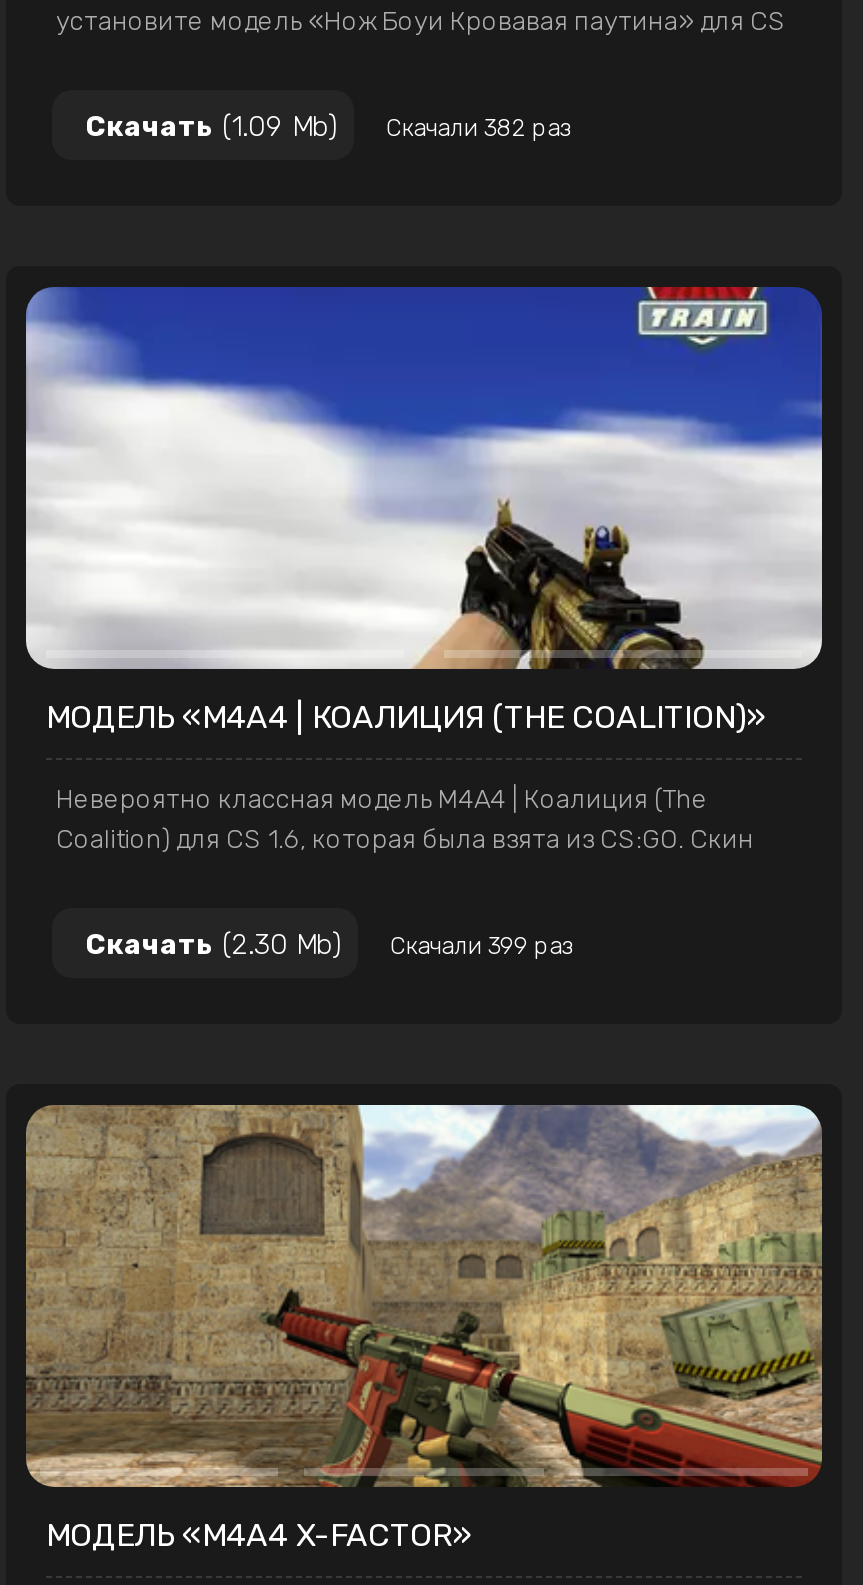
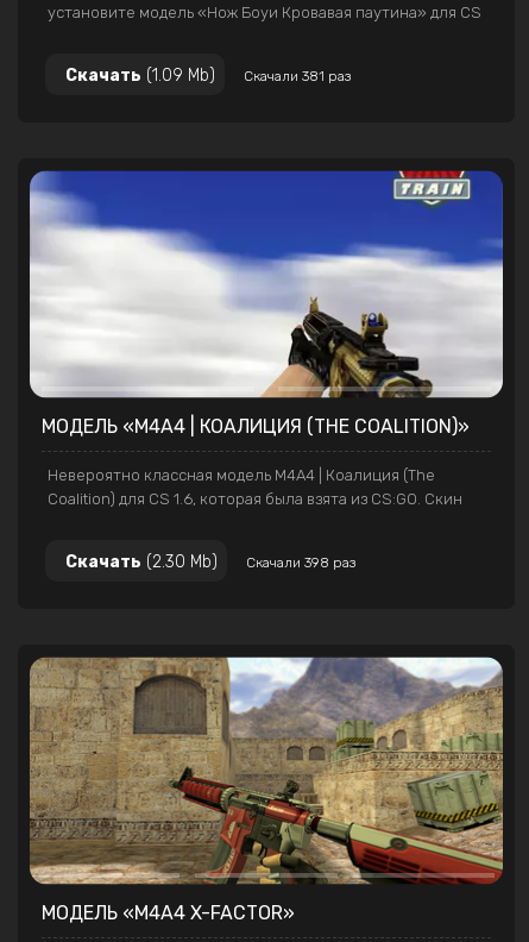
[86,111,570,145] Скачать (1.09 Mb) Скачали 382 раз -> [65,66,351,86] Скачать (1.09 Mb) Скачали 381 раз
[390,933,572,961] Скачали 399 раз -> [246,555,355,571] Скачали 398 раз

